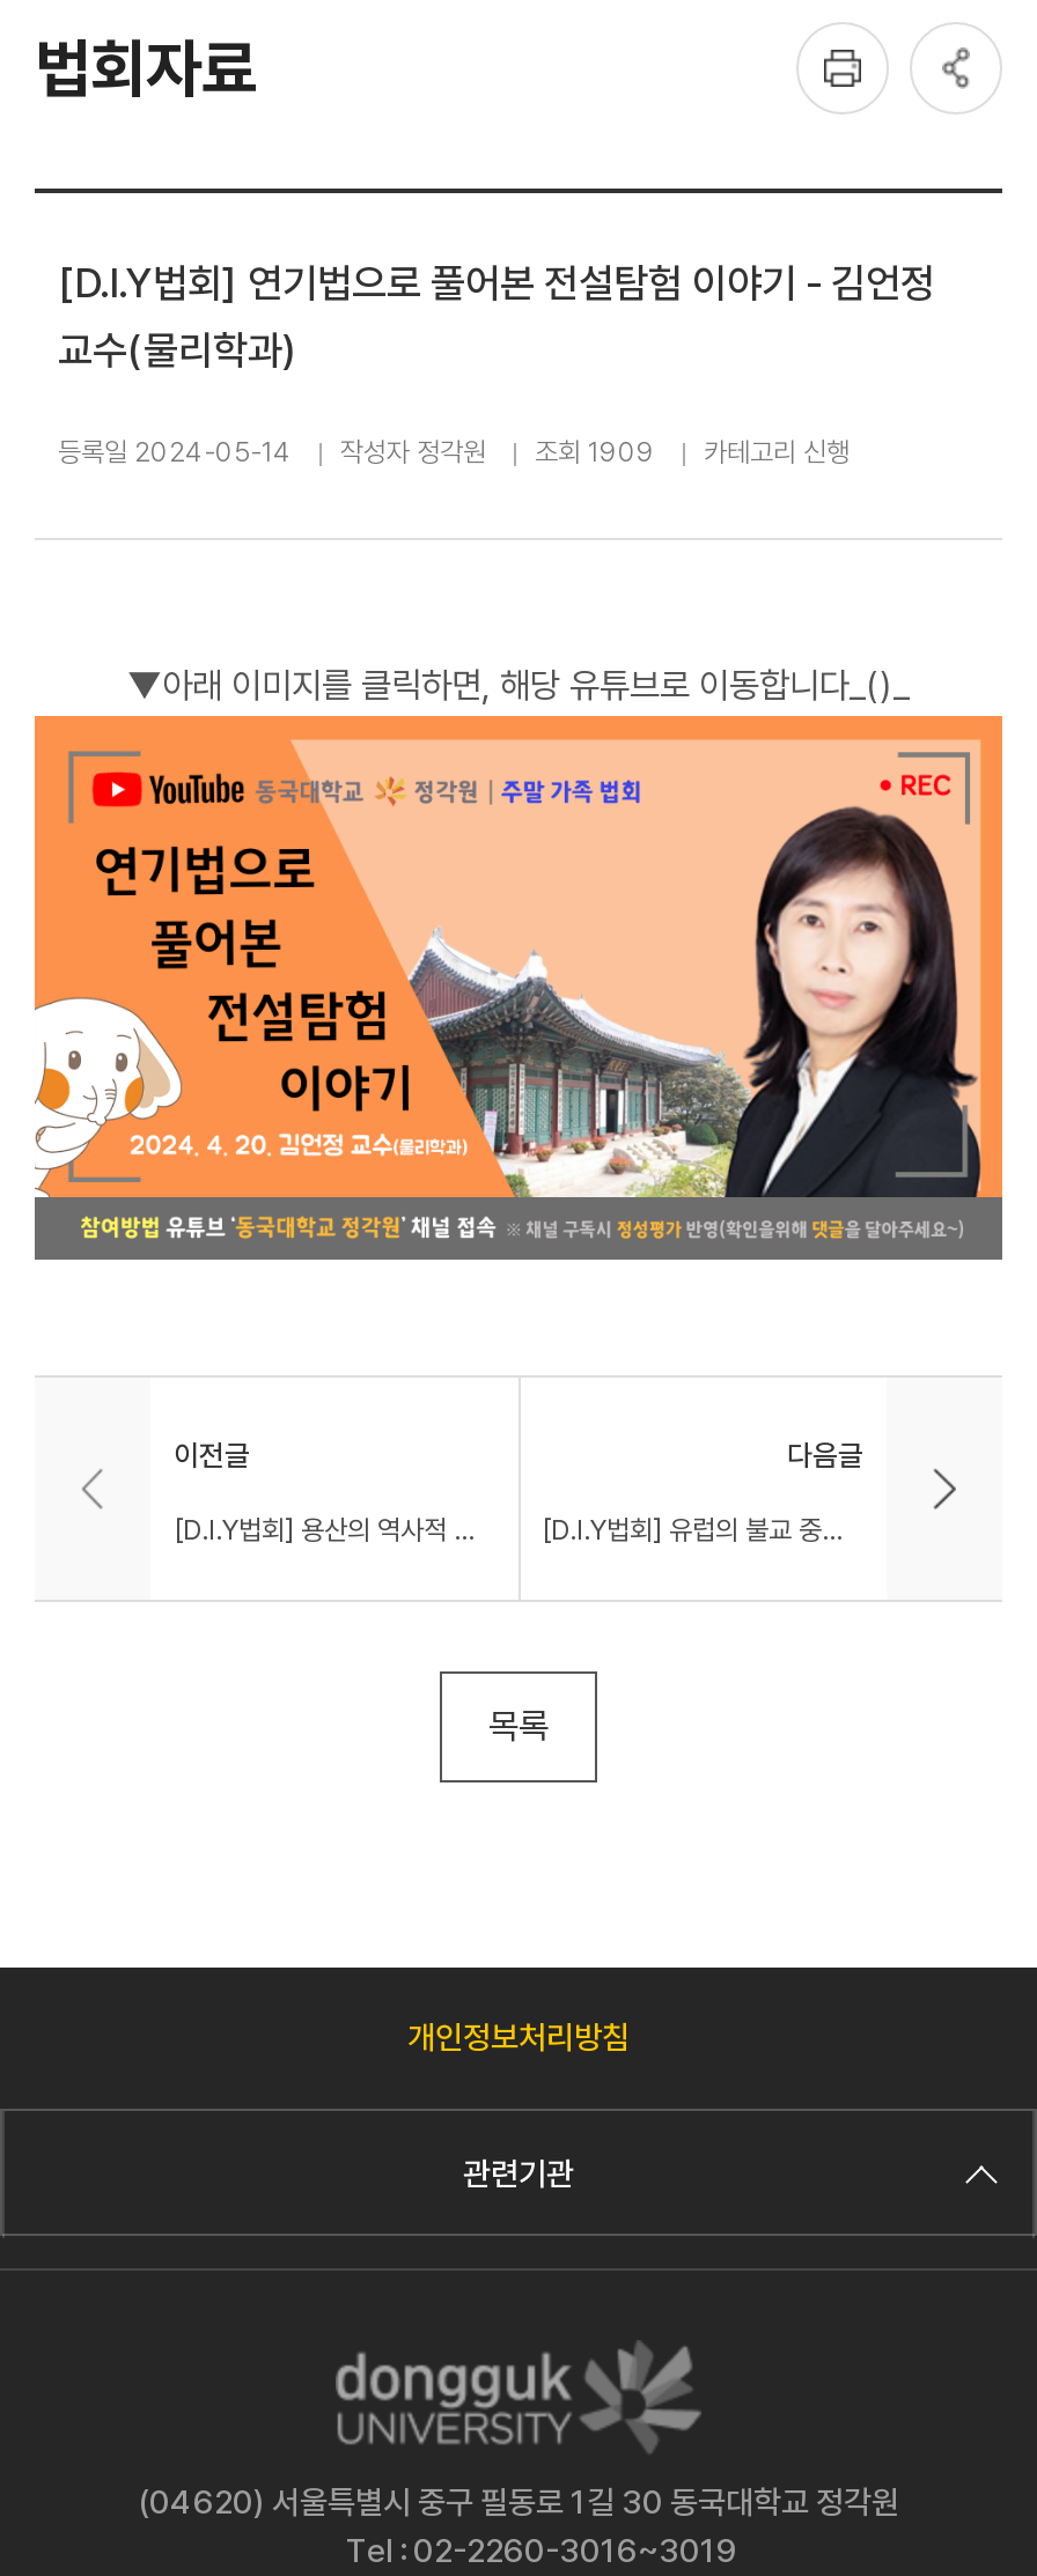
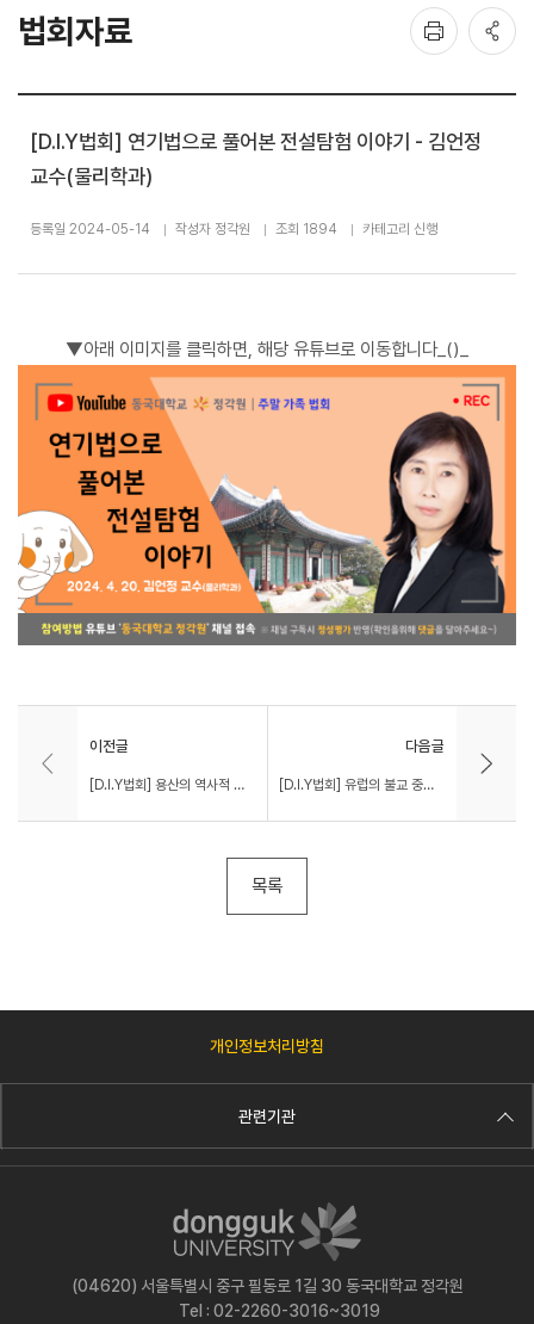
[58,436,850,468] 등록일 2024-05-14 작성자 정각원 조회 1909 카테고리 신행 -> [30,221,437,237] 등록일 2024-05-14 작성자 정각원 조회 1894 카테고리 신행

